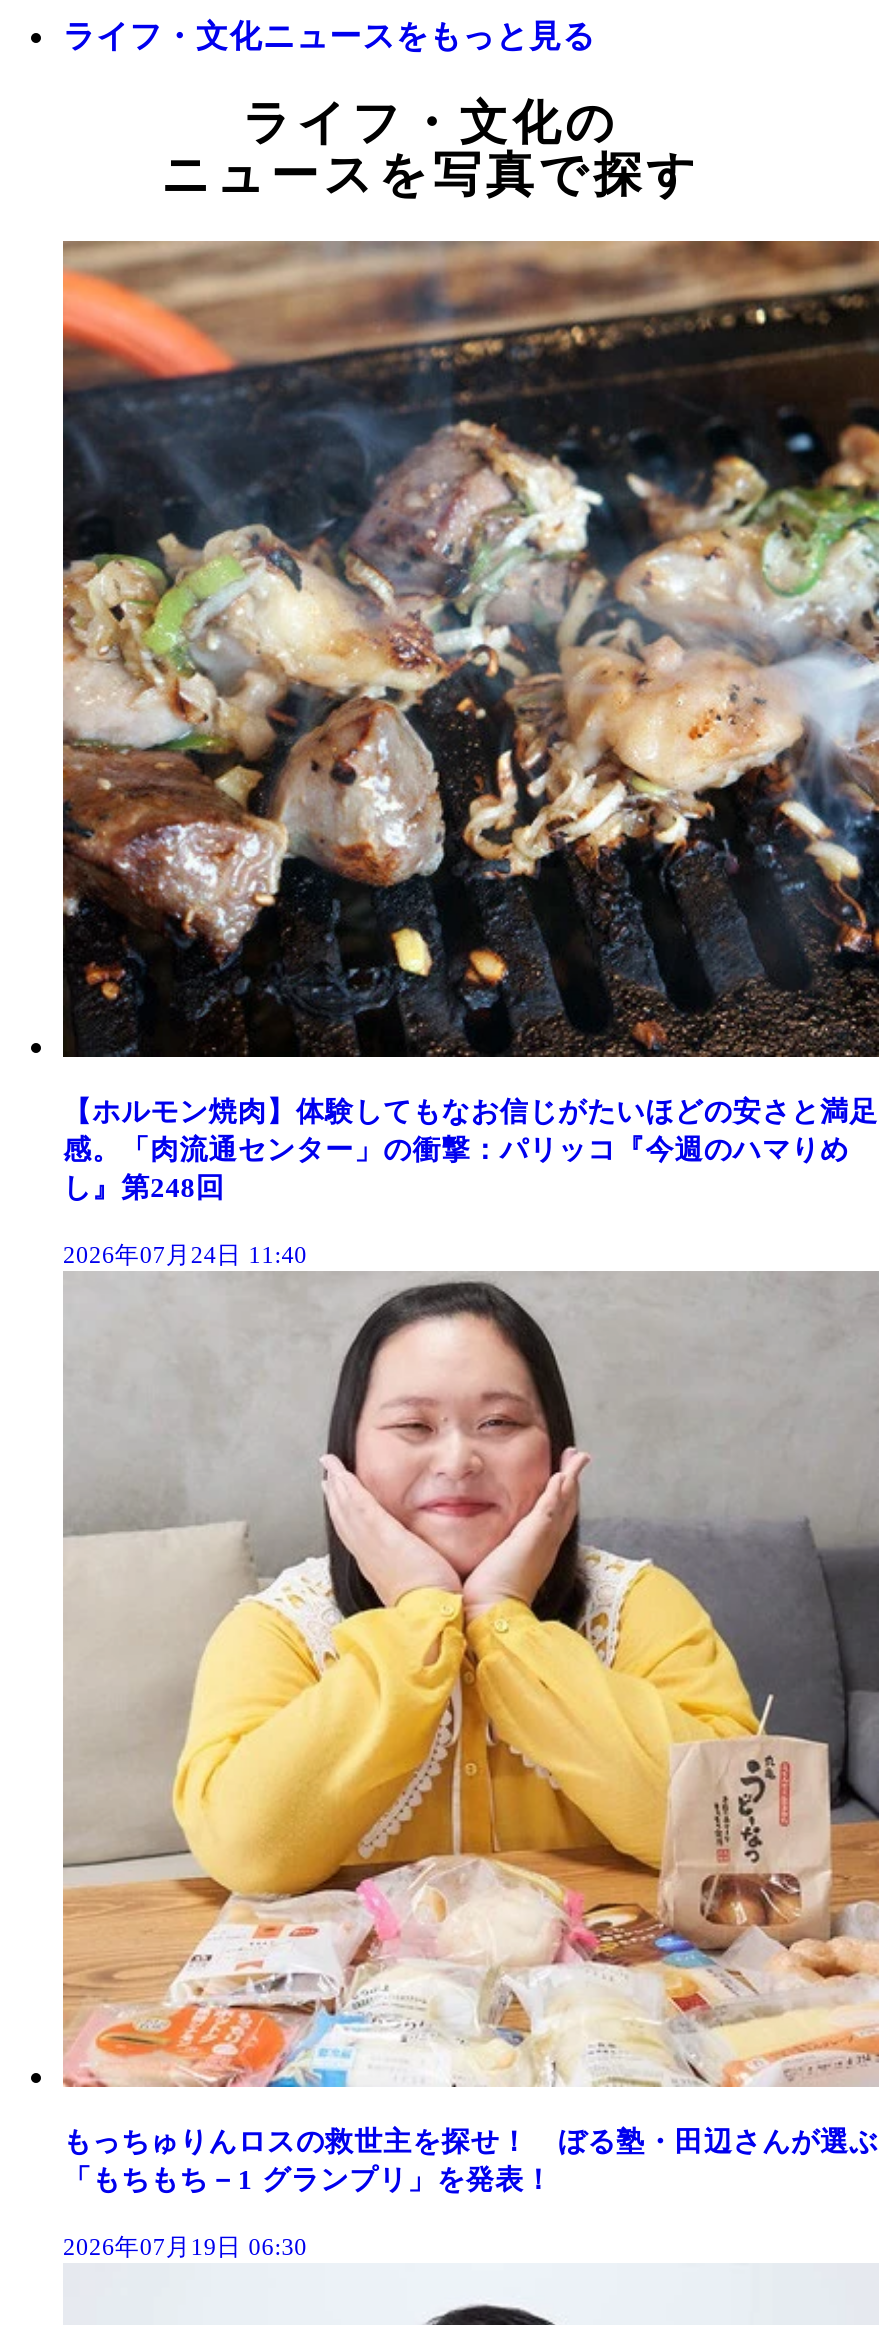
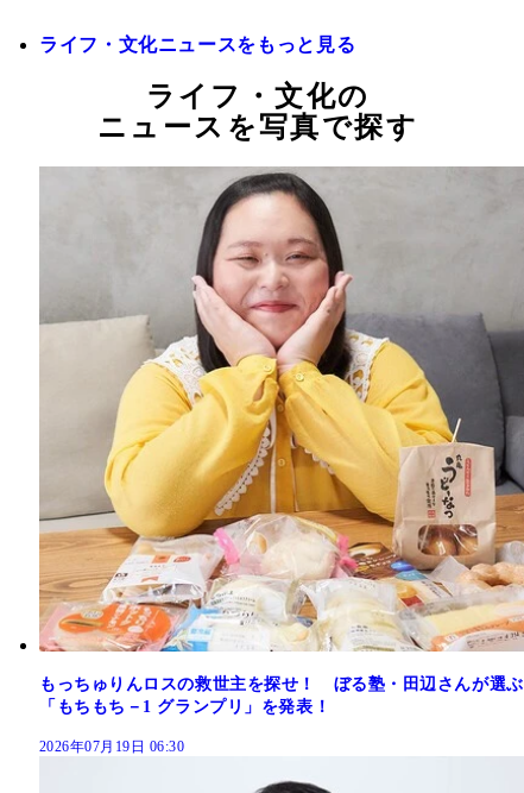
[61,241,878,1269] [image] | 【ホルモン焼肉】体験してもなお信じがたいほどの安さと満足 | 感。「肉流通センター」の衝撃：パリッコ『今週のハマりめ | し』第248回 | 2026年07月24日 11:40 -> none

